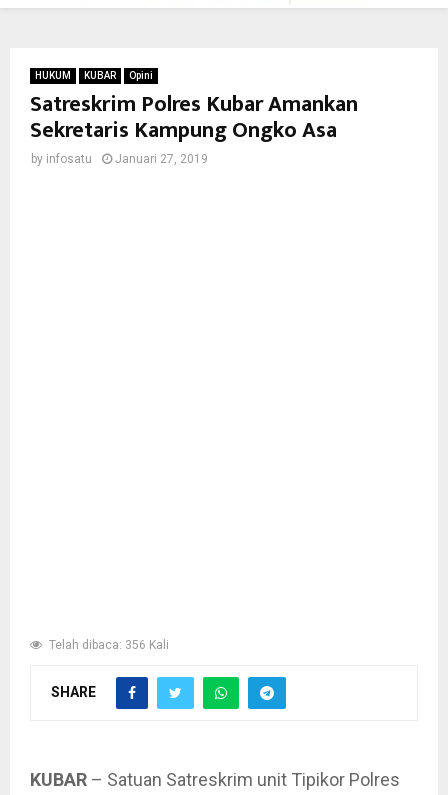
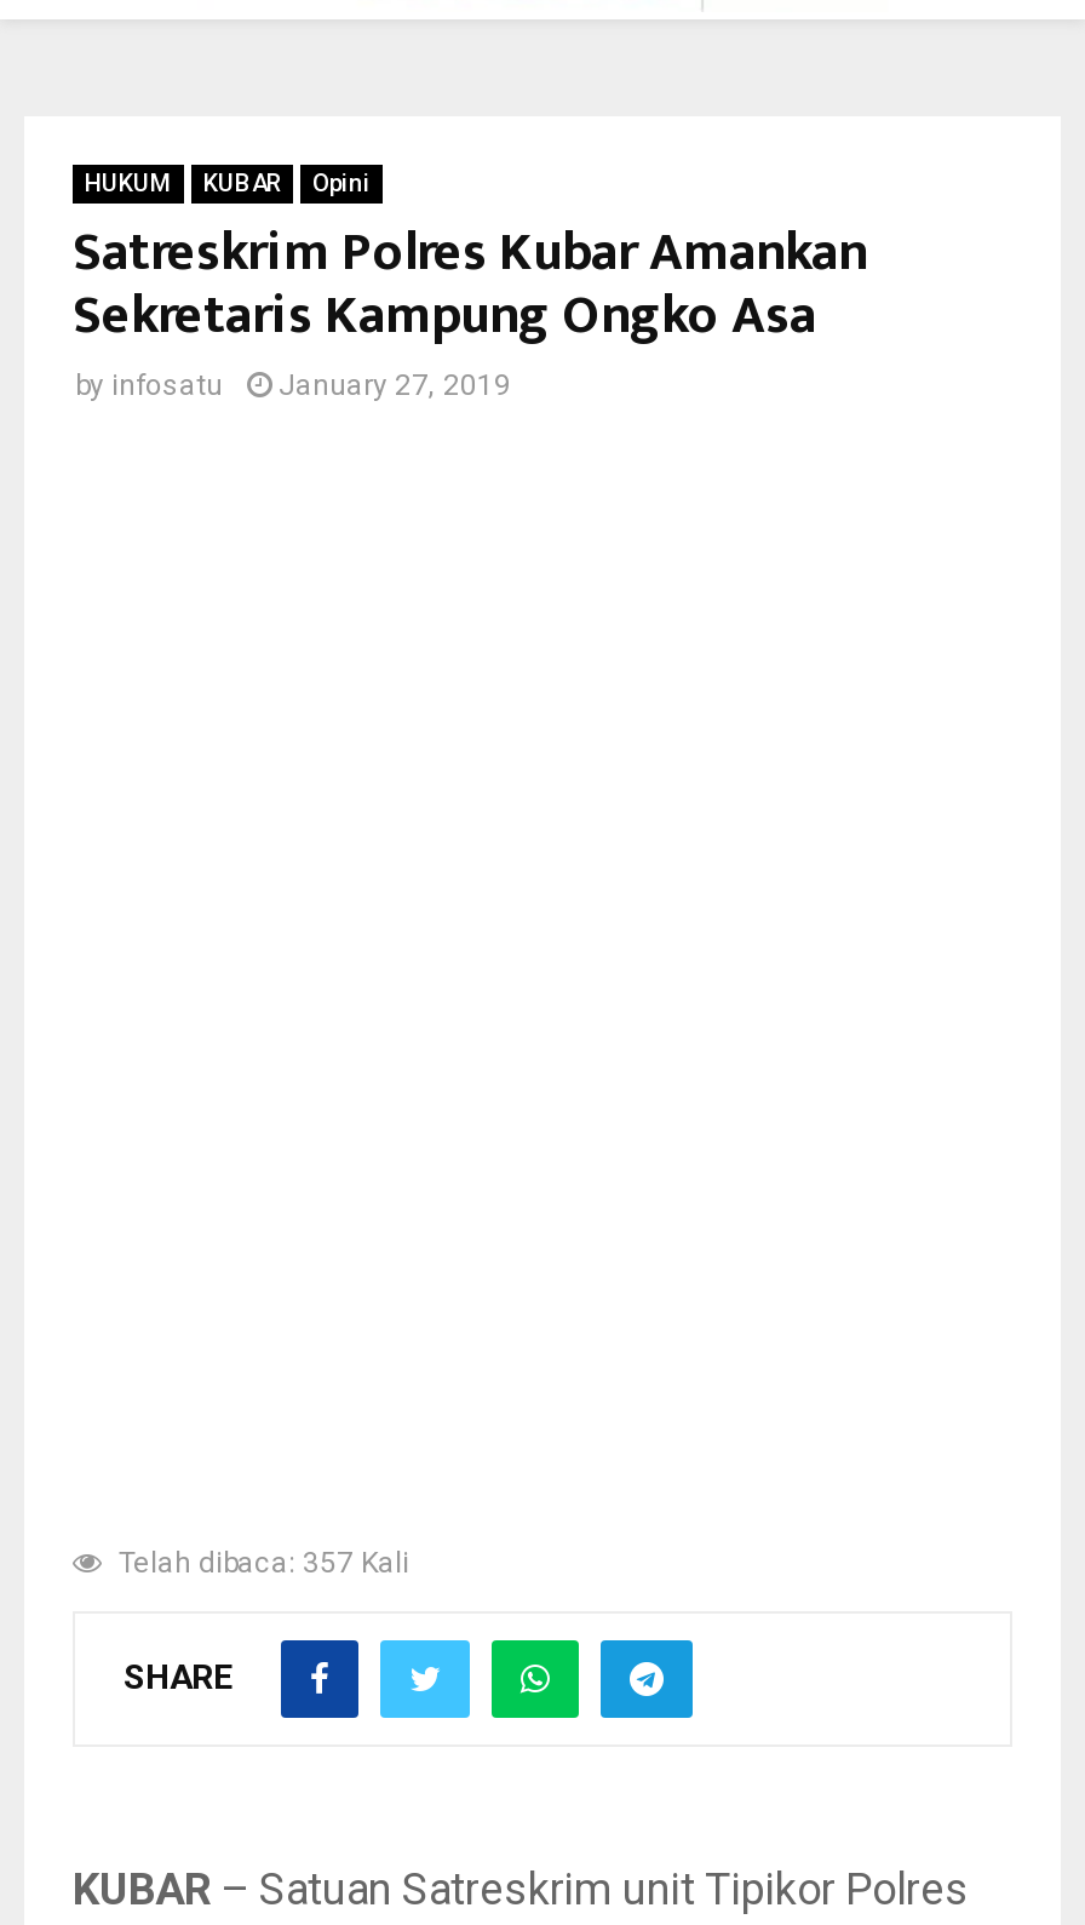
[31,152,208,166] by infosatu Januari 27, 2019 -> [75,368,511,402] by infosatu January 27, 2019
[46,638,169,652] Telah dibaca: 356 Kali -> [111,1546,409,1580] Telah dibaca: 357 Kali

